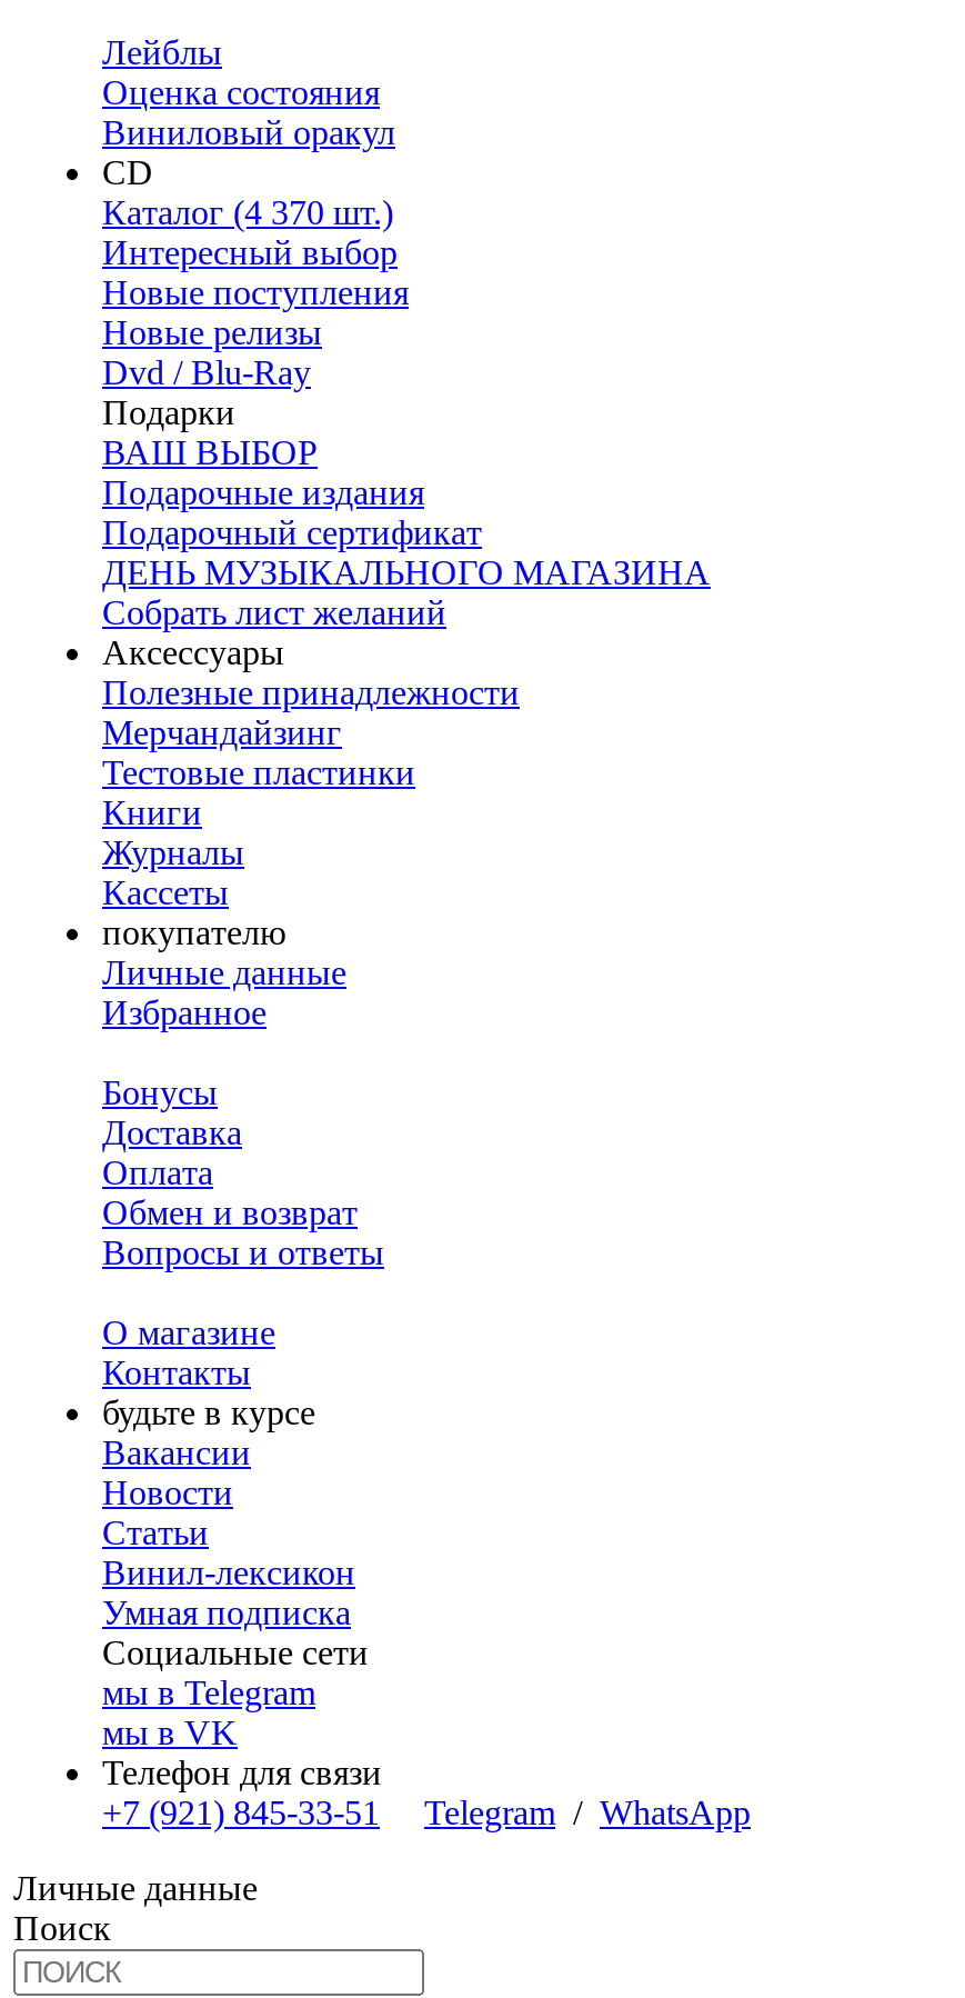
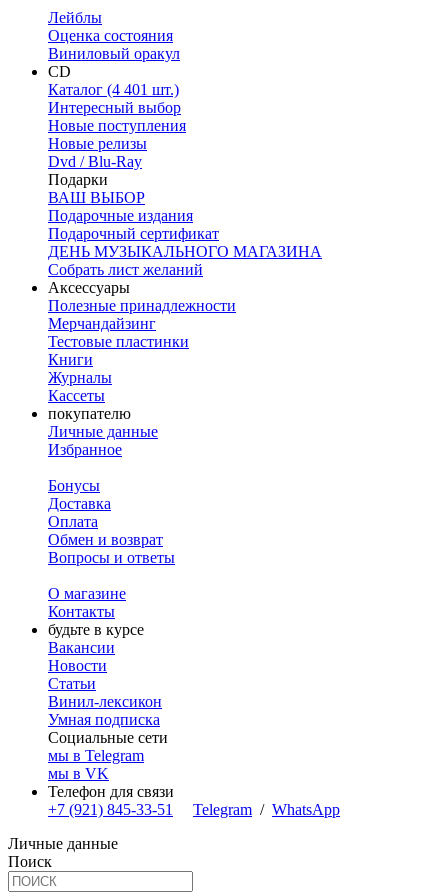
[102,194,393,232] Каталог (4 370 шт.) -> [48,81,179,98] Каталог (4 401 шт.)

